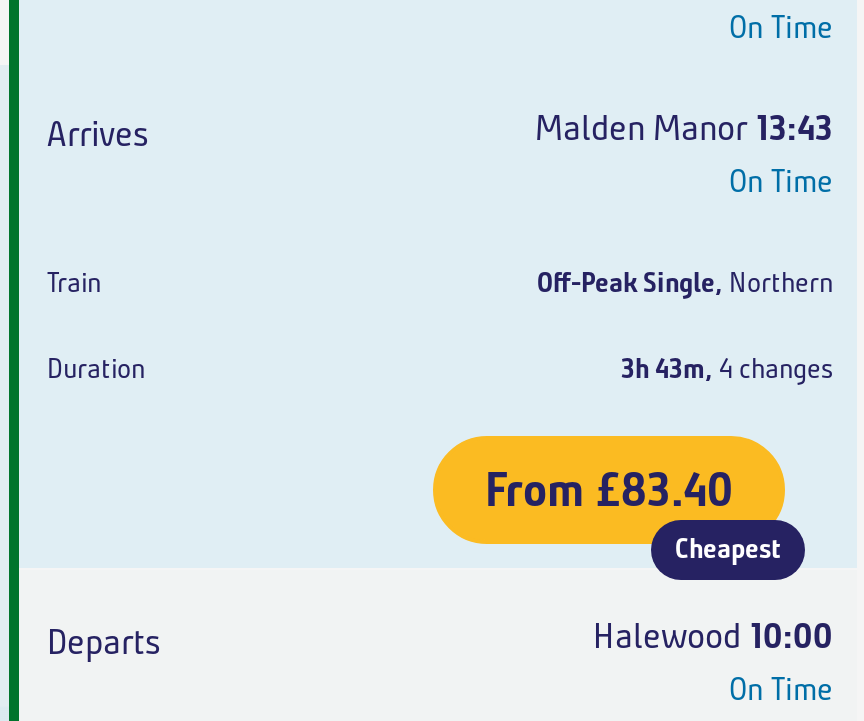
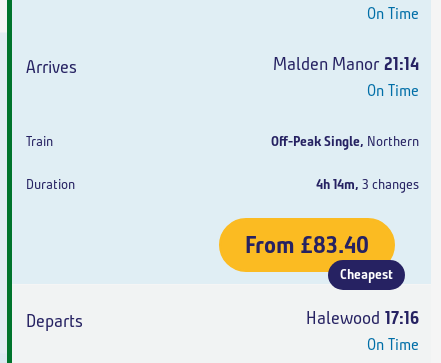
[535,106,833,150] Malden Manor 13:43 -> [273,53,419,75] Malden Manor 21:14
[621,352,833,386] 3h 43m, 4 changes -> [316,176,419,193] 4h 14m, 3 changes
[593,614,833,658] Halewood 10:00 -> [306,307,419,329] Halewood 17:16

